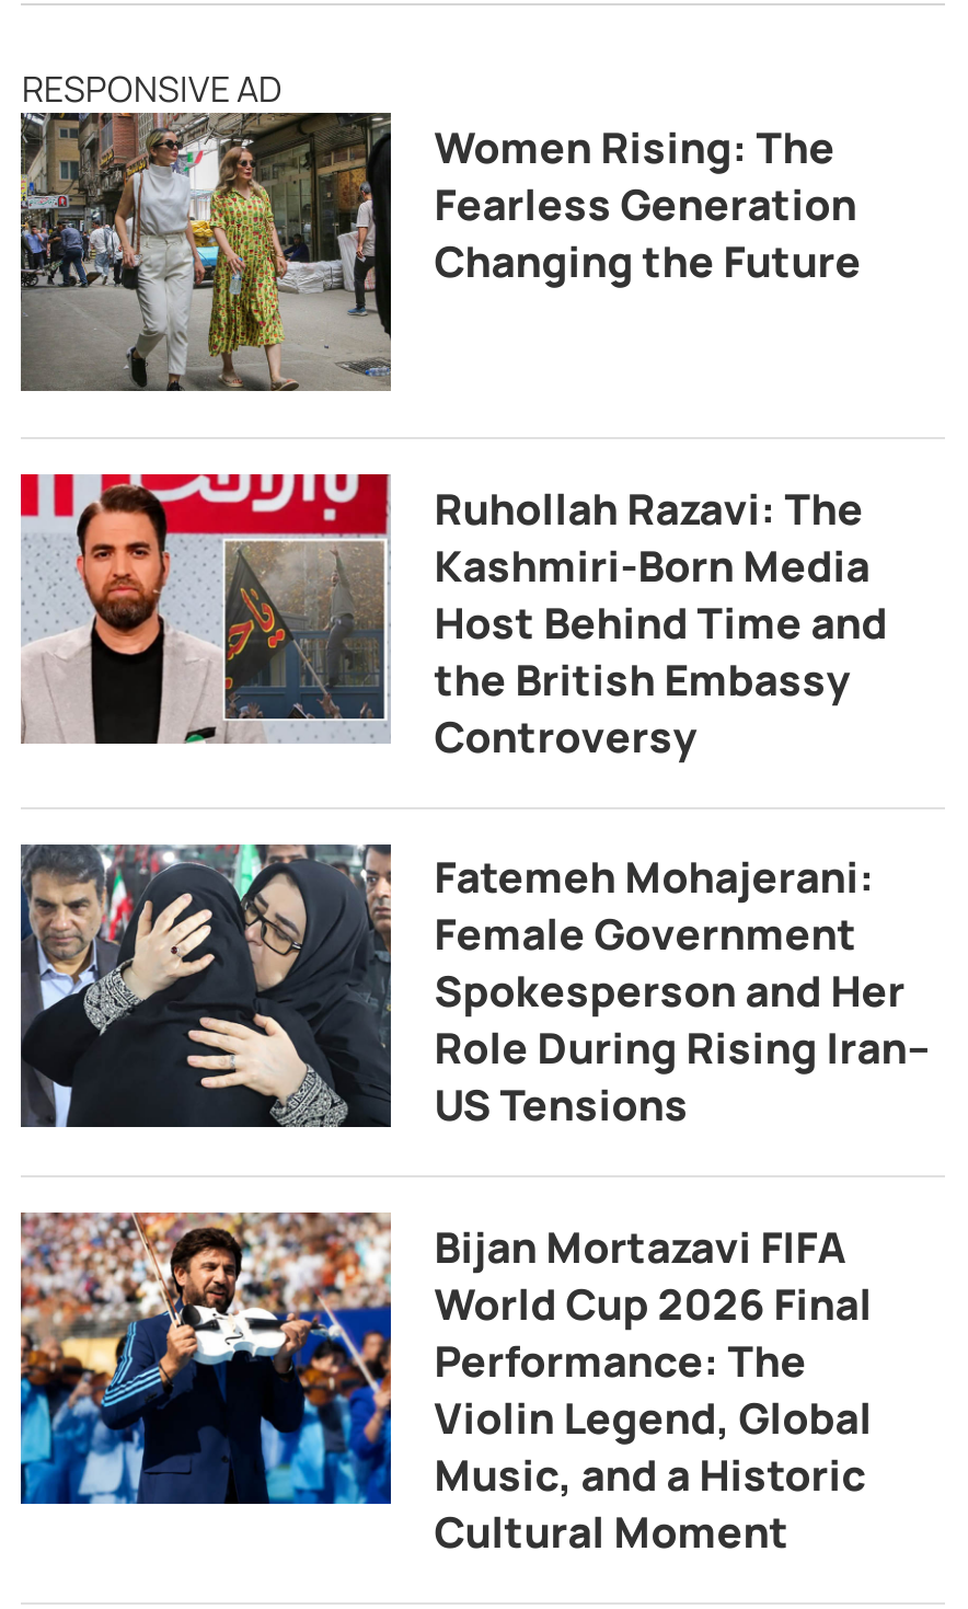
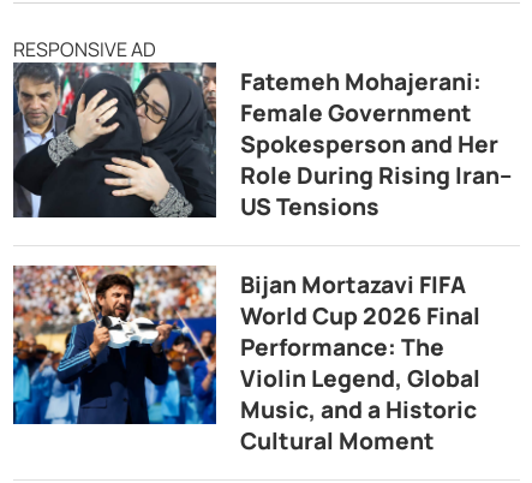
[19,111,861,393] [image] | Women Rising: The | Fearless Generation | Changing the Future -> none
[19,472,887,765] [image] | Ruhollah Razavi: The | Kashmiri-Born Media | Host Behind Time and | the British Embassy | Controversy -> none

